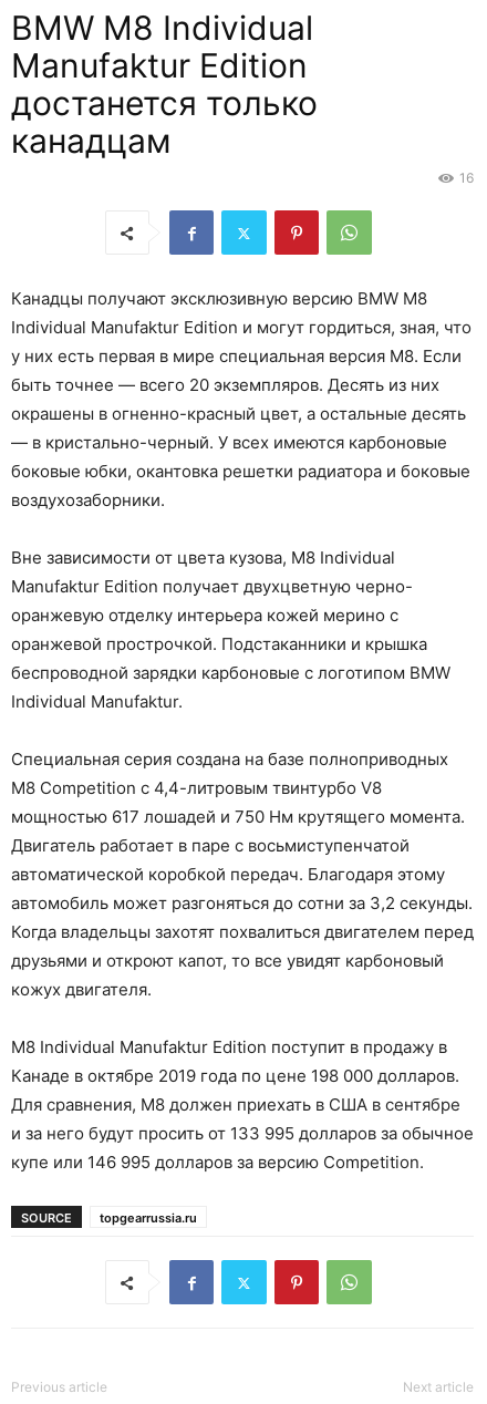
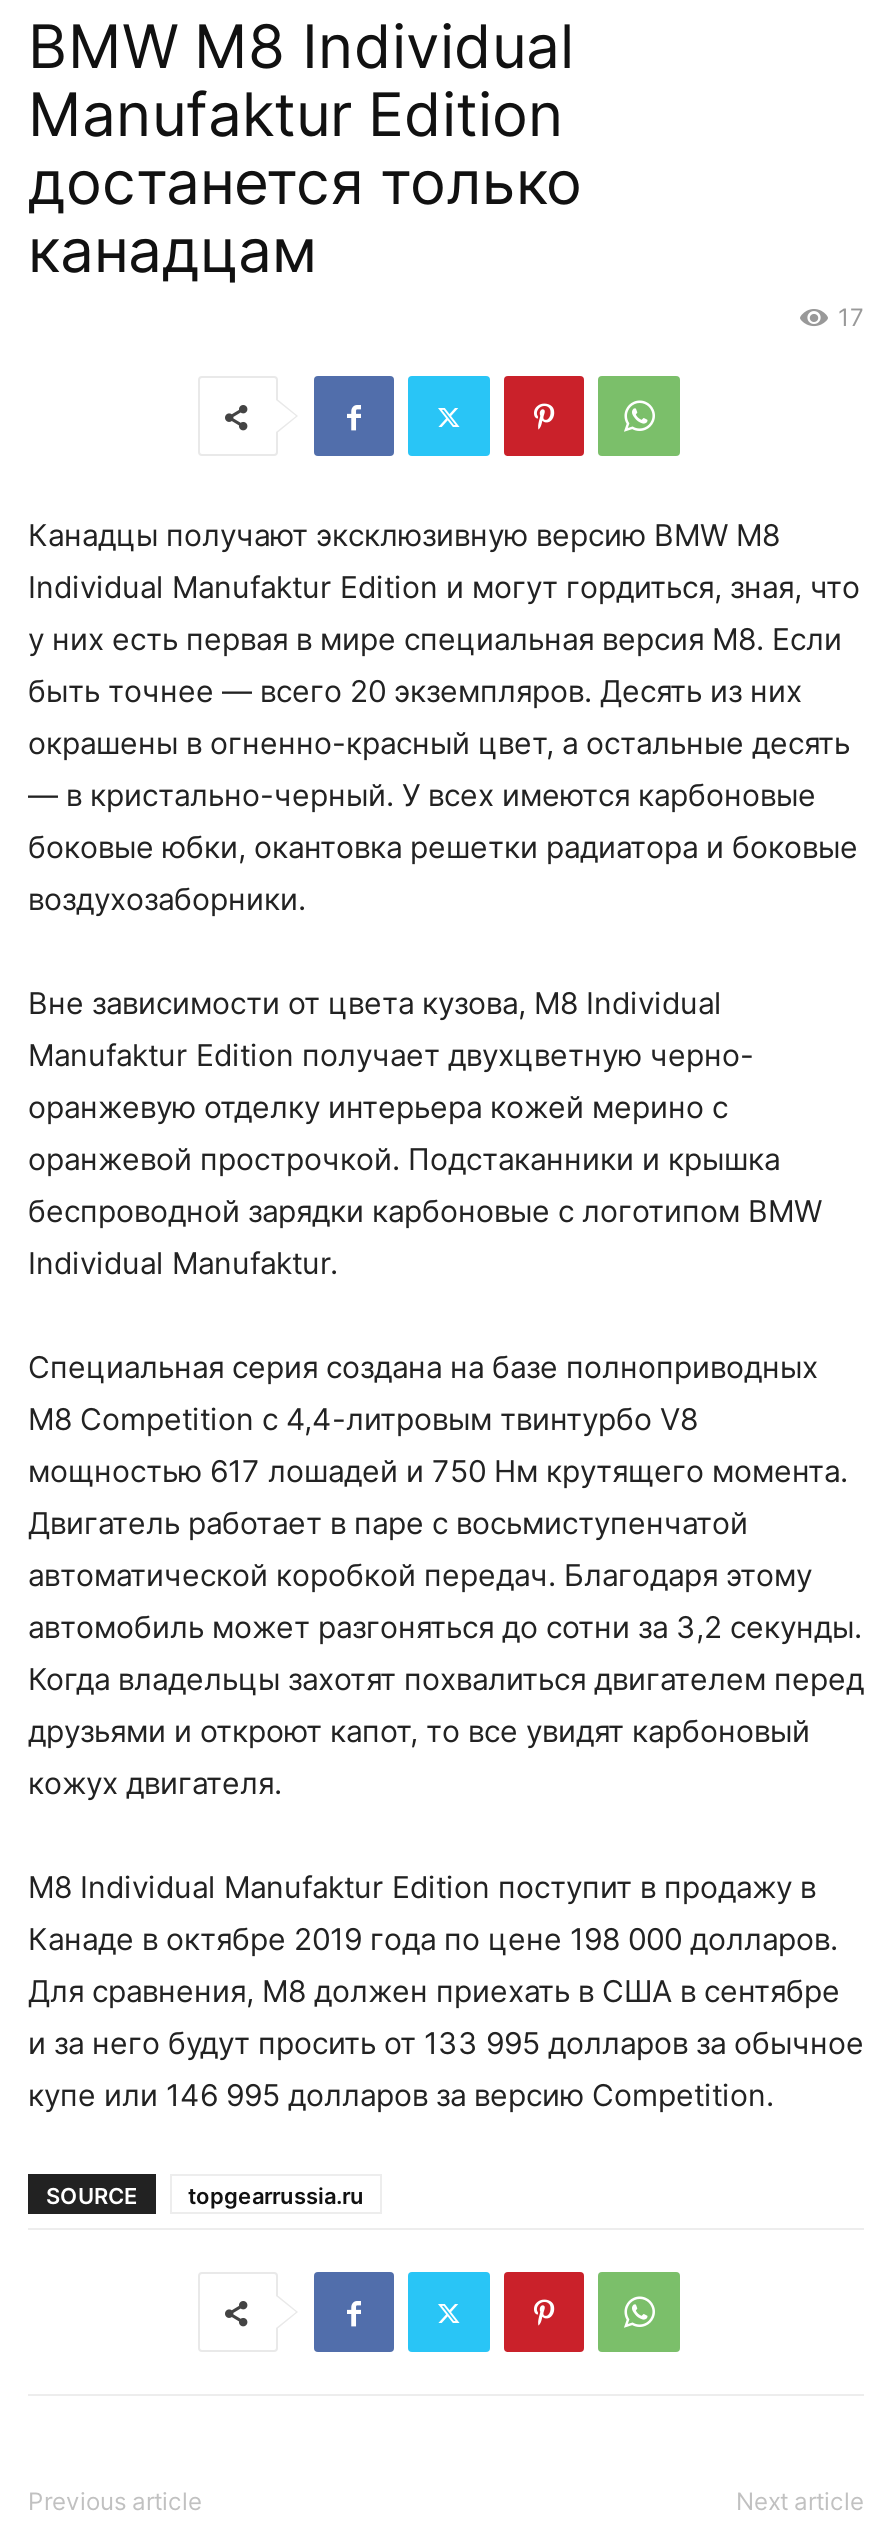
[459,169,474,186] 16 -> [838,302,864,332] 17

